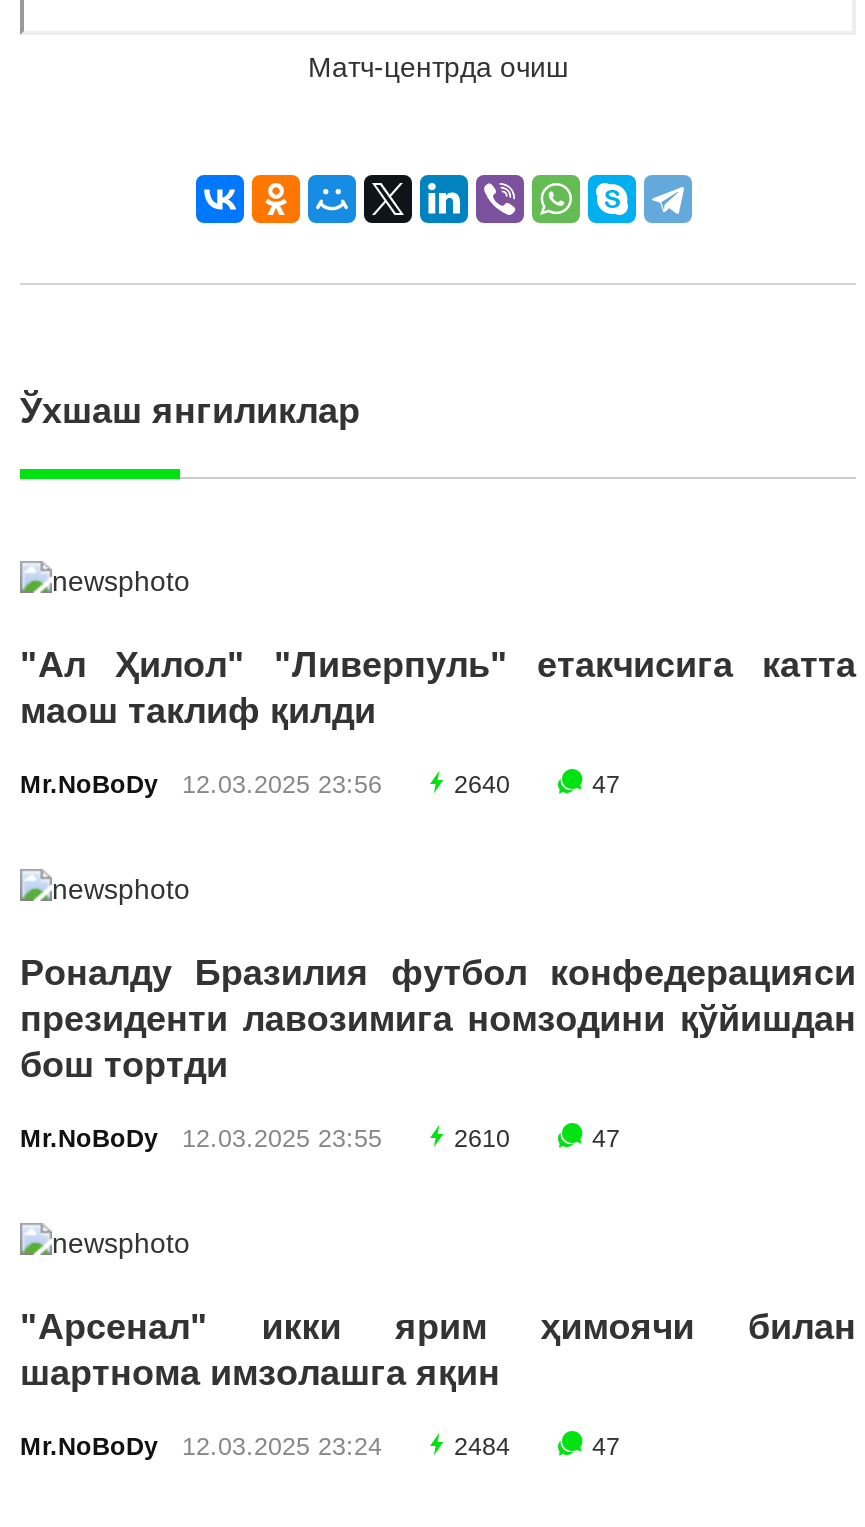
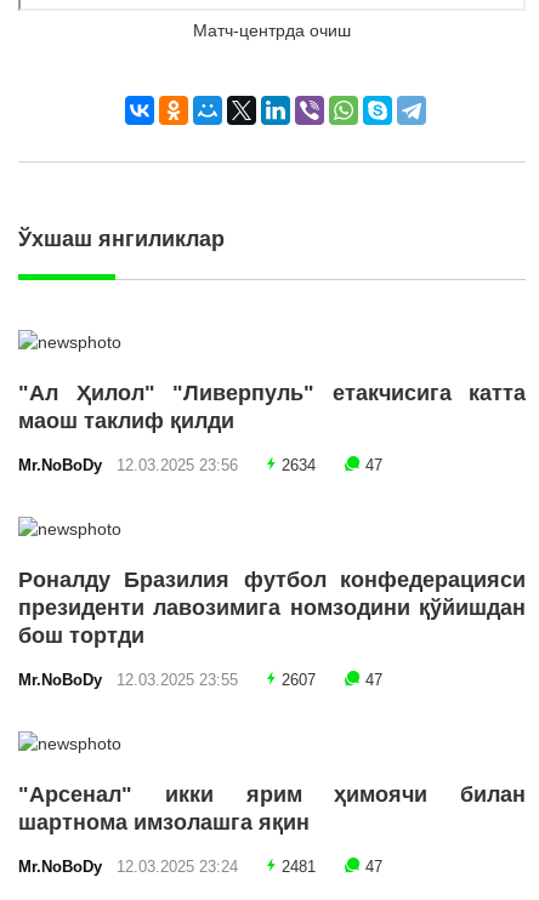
[454,771,510,799] 2640 -> [282,458,316,475] 2634
[454,1125,510,1153] 2610 -> [282,672,316,689] 2607
[454,1433,510,1461] 2484 -> [282,859,316,875] 2481

